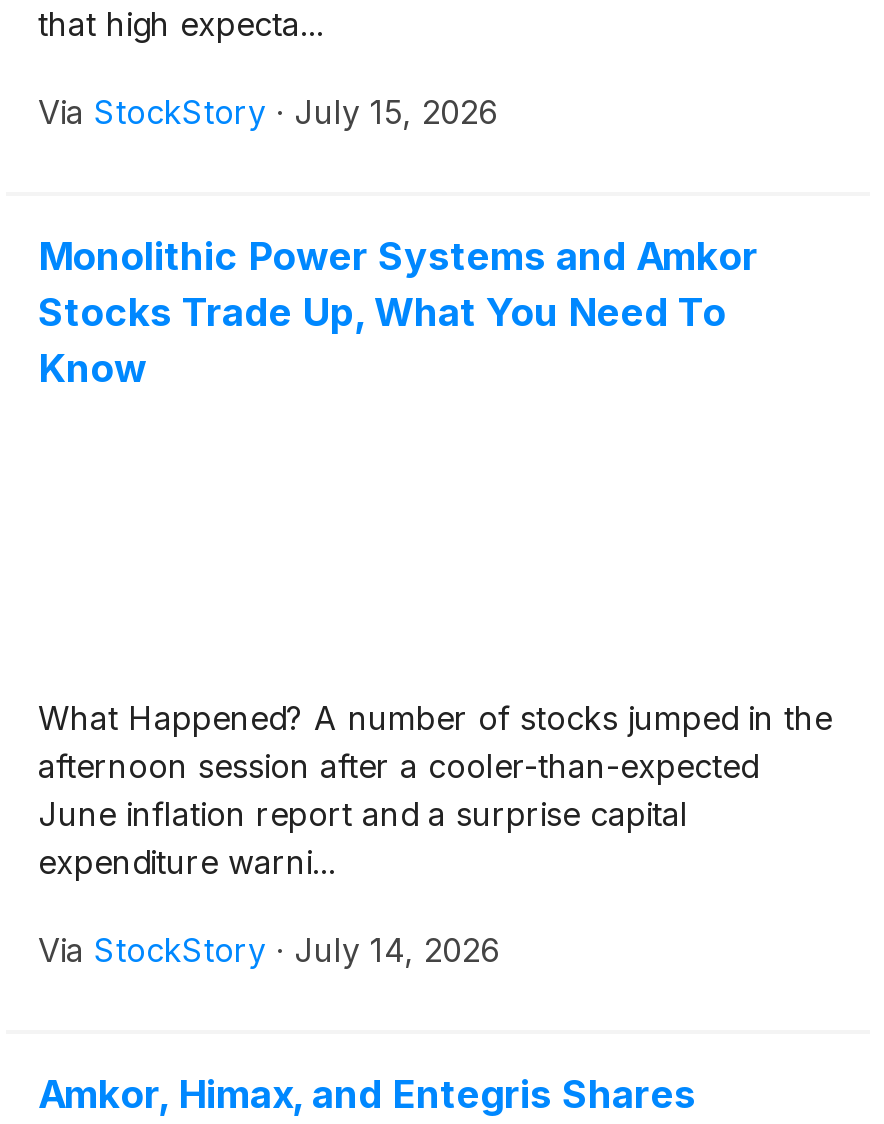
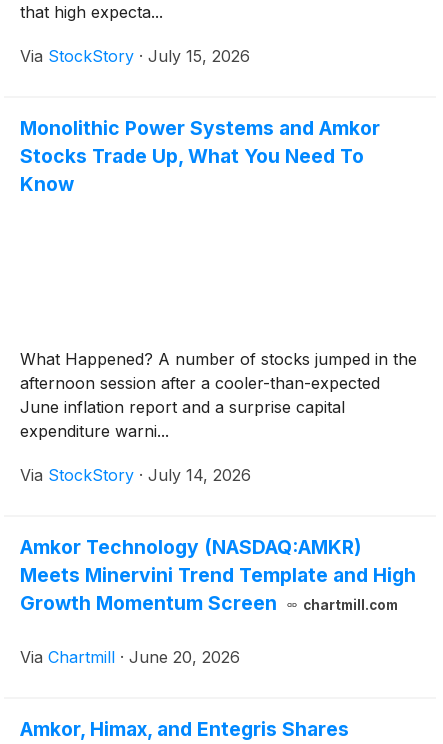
none -> [20,535,416,667] Amkor Technology (NASDAQ:AMKR) | Meets Minervini Trend Template and High | Growth Momentum Screen | chartmill.com | Via Chartmill · June 20, 2026

